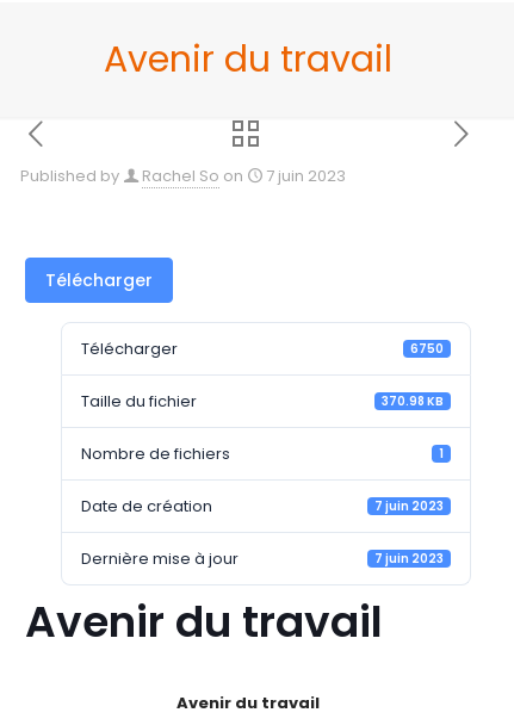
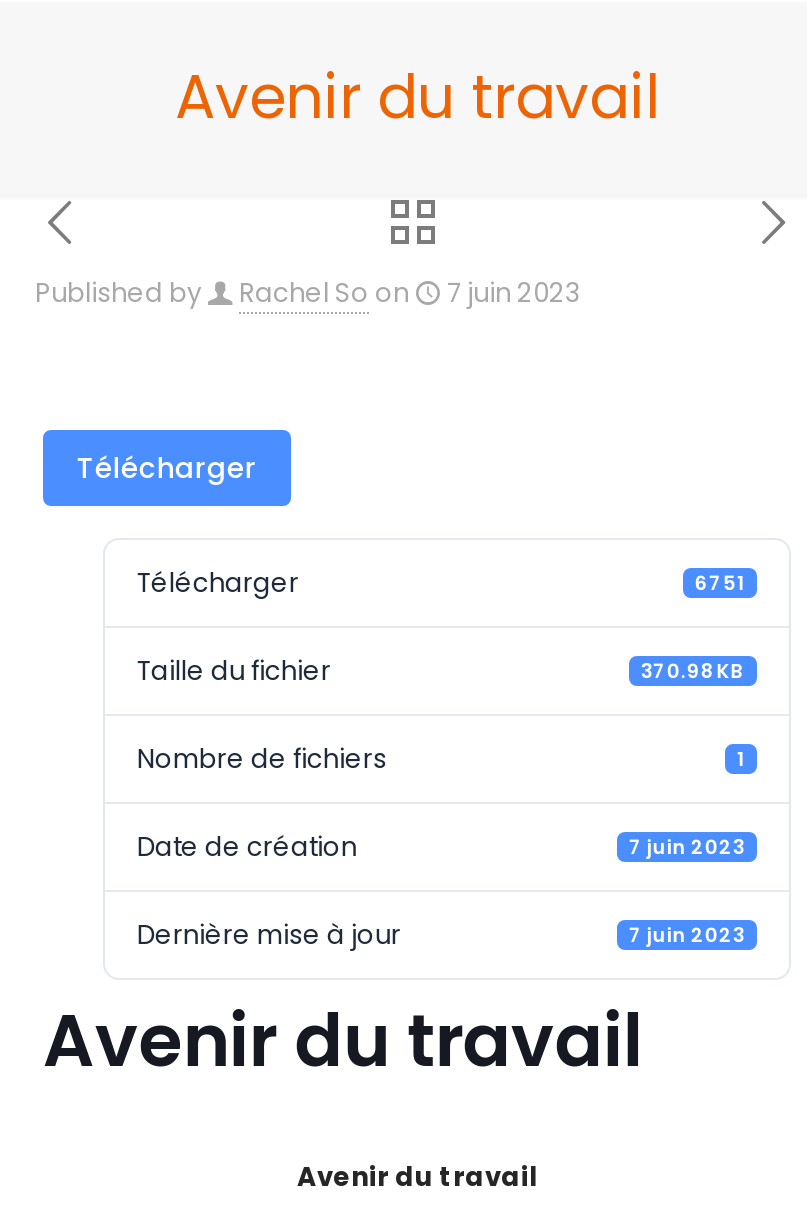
[410,341,443,357] 6750 -> [695,570,745,596] 6751

